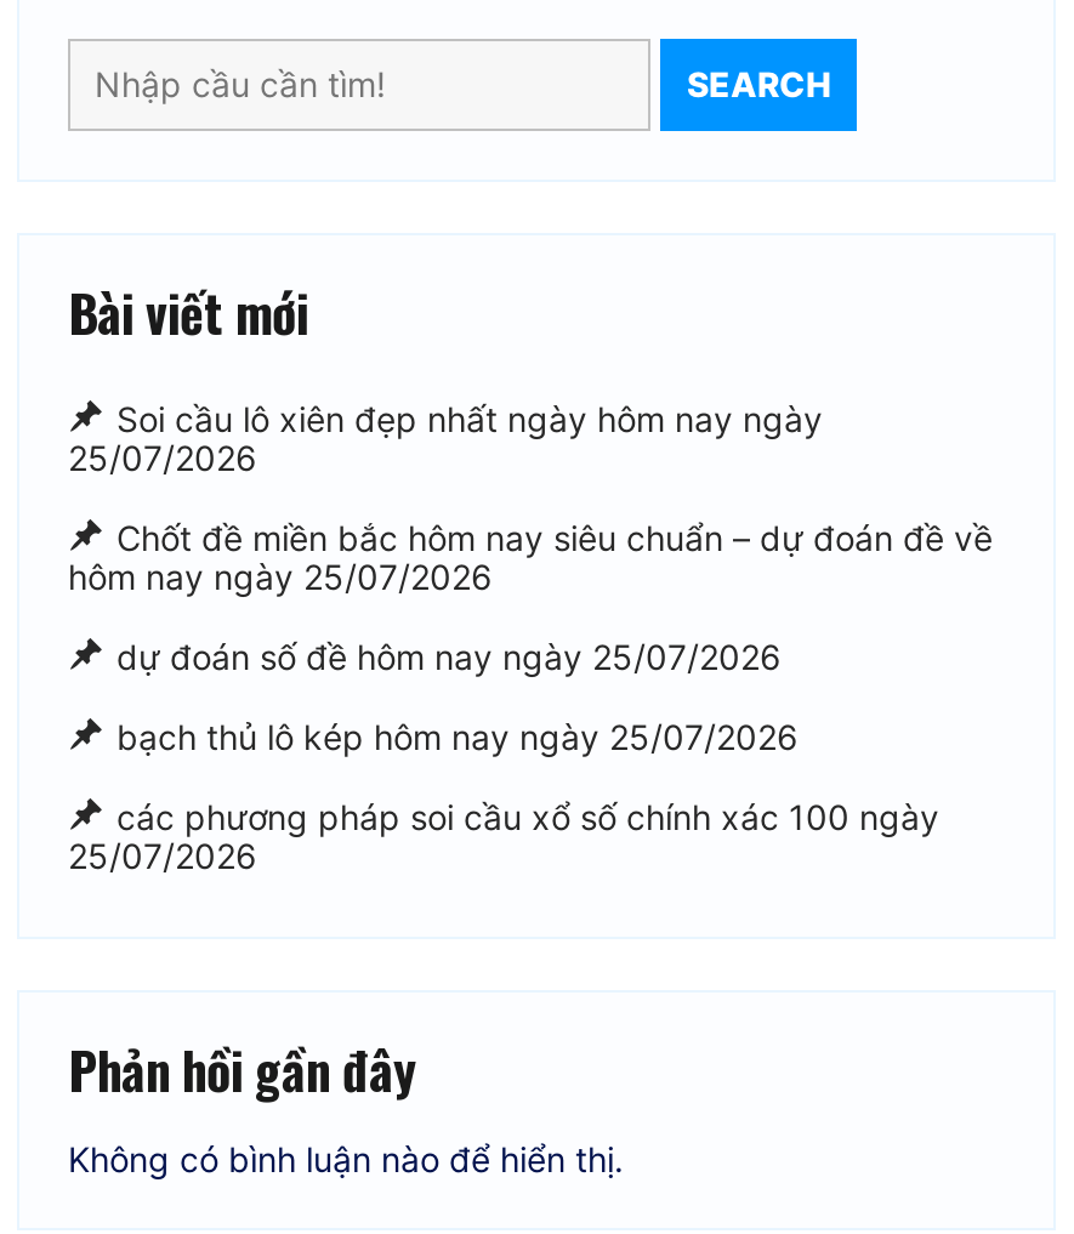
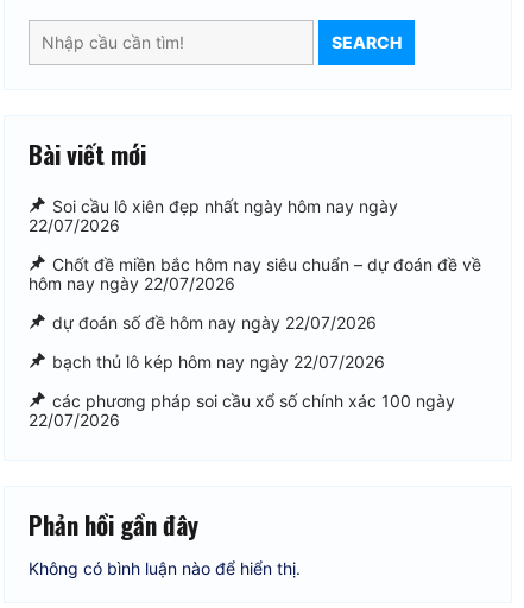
[68,437,257,478] 25/07/2026 -> [29,215,120,235] 22/07/2026
[68,555,493,597] hôm nay ngày 25/07/2026 -> [29,273,235,293] hôm nay ngày 22/07/2026
[117,636,782,677] dự đoán số đề hôm nay ngày 25/07/2026 -> [52,312,377,332] dự đoán số đề hôm nay ngày 22/07/2026
[117,716,799,757] bạch thủ lô kép hôm nay ngày 25/07/2026 -> [52,351,385,372] bạch thủ lô kép hôm nay ngày 22/07/2026
[68,835,257,876] 25/07/2026 -> [29,410,120,430] 22/07/2026

